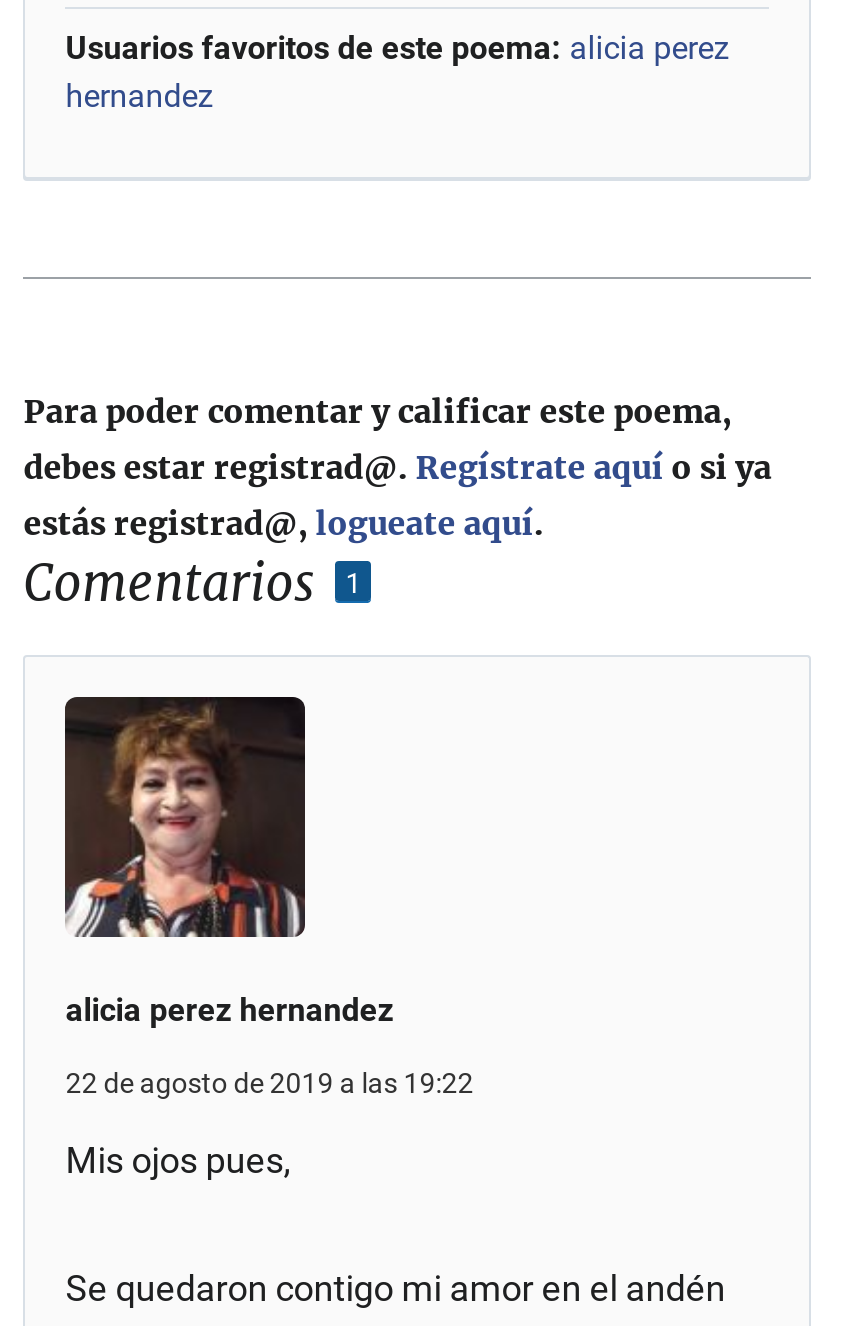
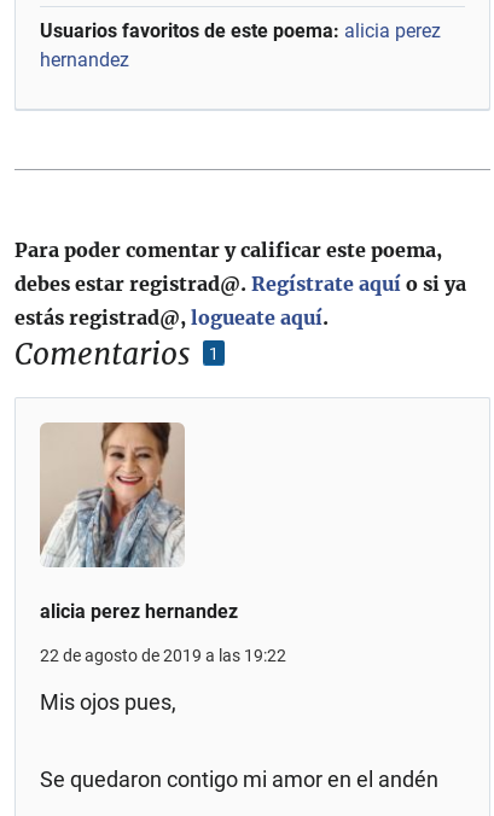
[63,695,307,939] [image] -> [39,421,185,569] [image]

